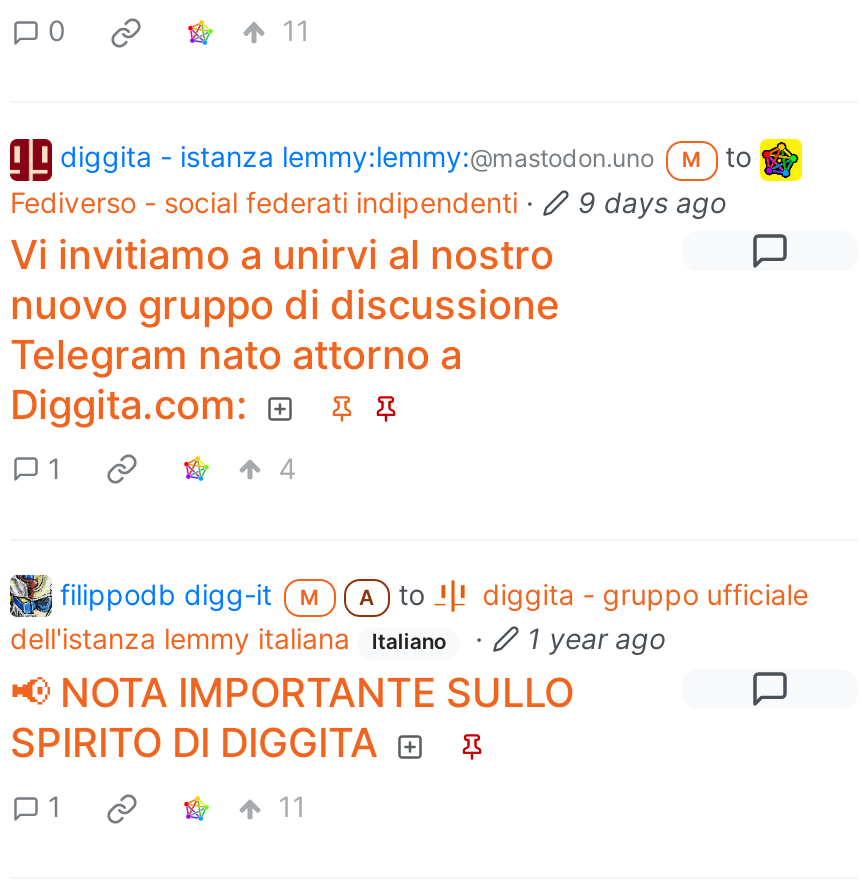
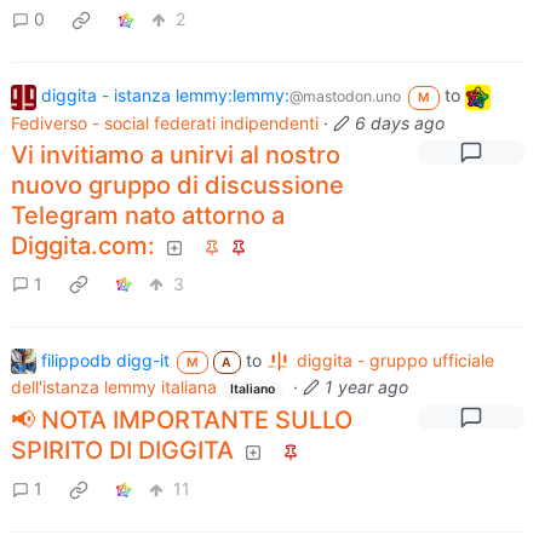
[282,14,310,48] 11 -> [176,9,186,30] 2
[10,184,726,218] Fediverso - social federati indipendenti · 9 days ago -> [11,112,445,133] Fediverso - social federati indipendenti · 6 days ago
[278,451,296,485] 4 -> [173,274,184,294] 3

